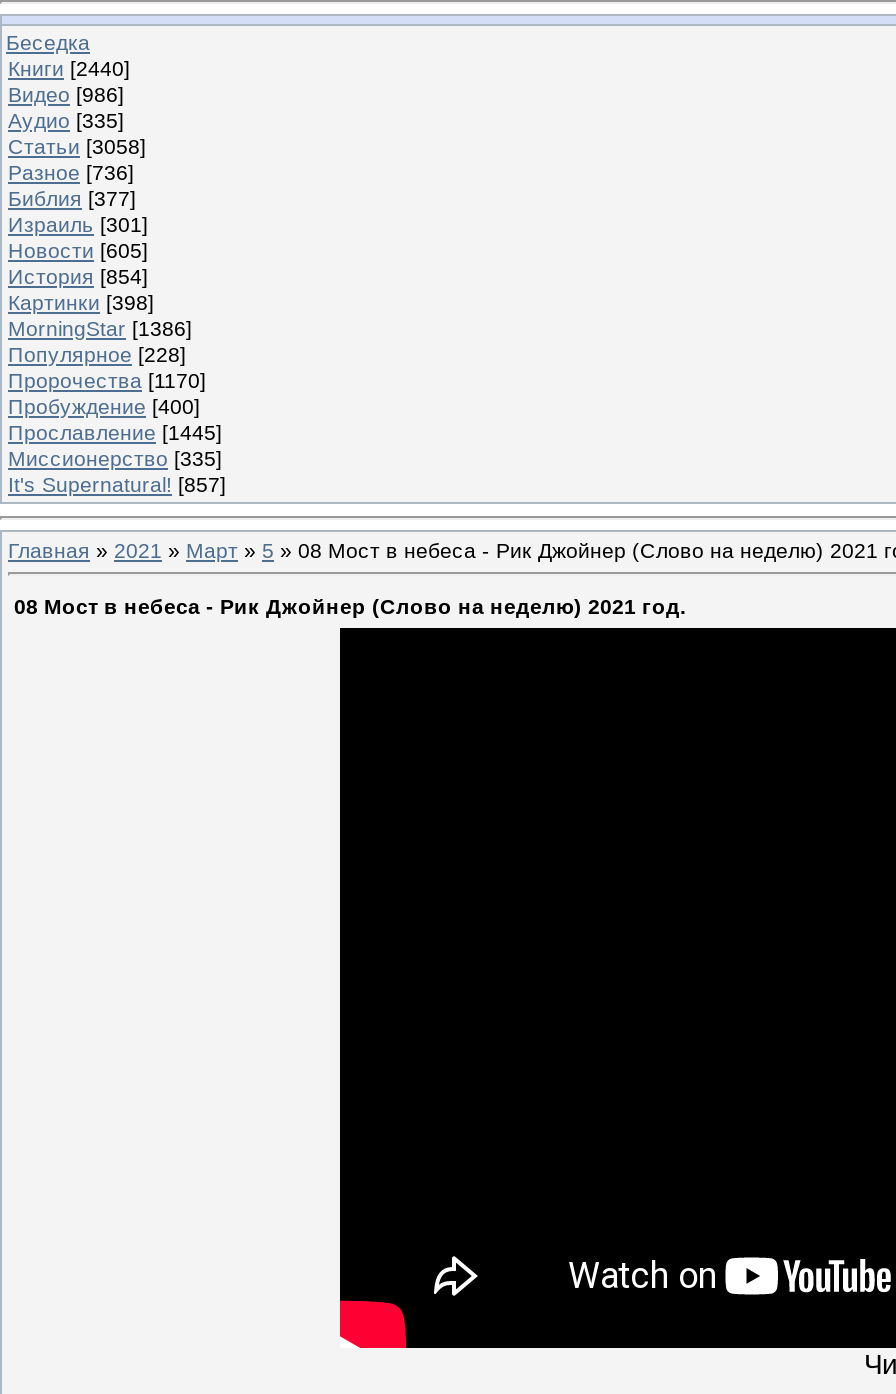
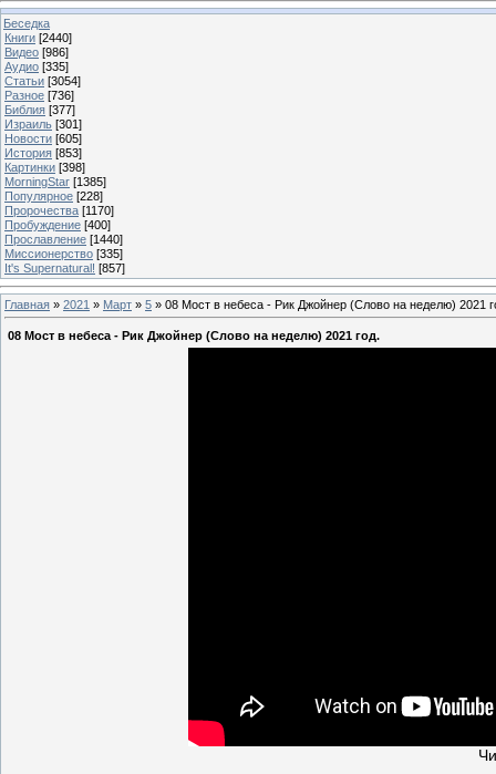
[8,135,146,159] Статьи [3058] -> [4,75,81,88] Статьи [3054]
[8,265,148,289] История [854] -> [4,146,82,160] История [853]
[8,317,192,341] MorningStar [1386] -> [4,175,106,189] MorningStar [1385]
[8,421,222,445] Прославление [1445] -> [4,233,123,246] Прославление [1440]

